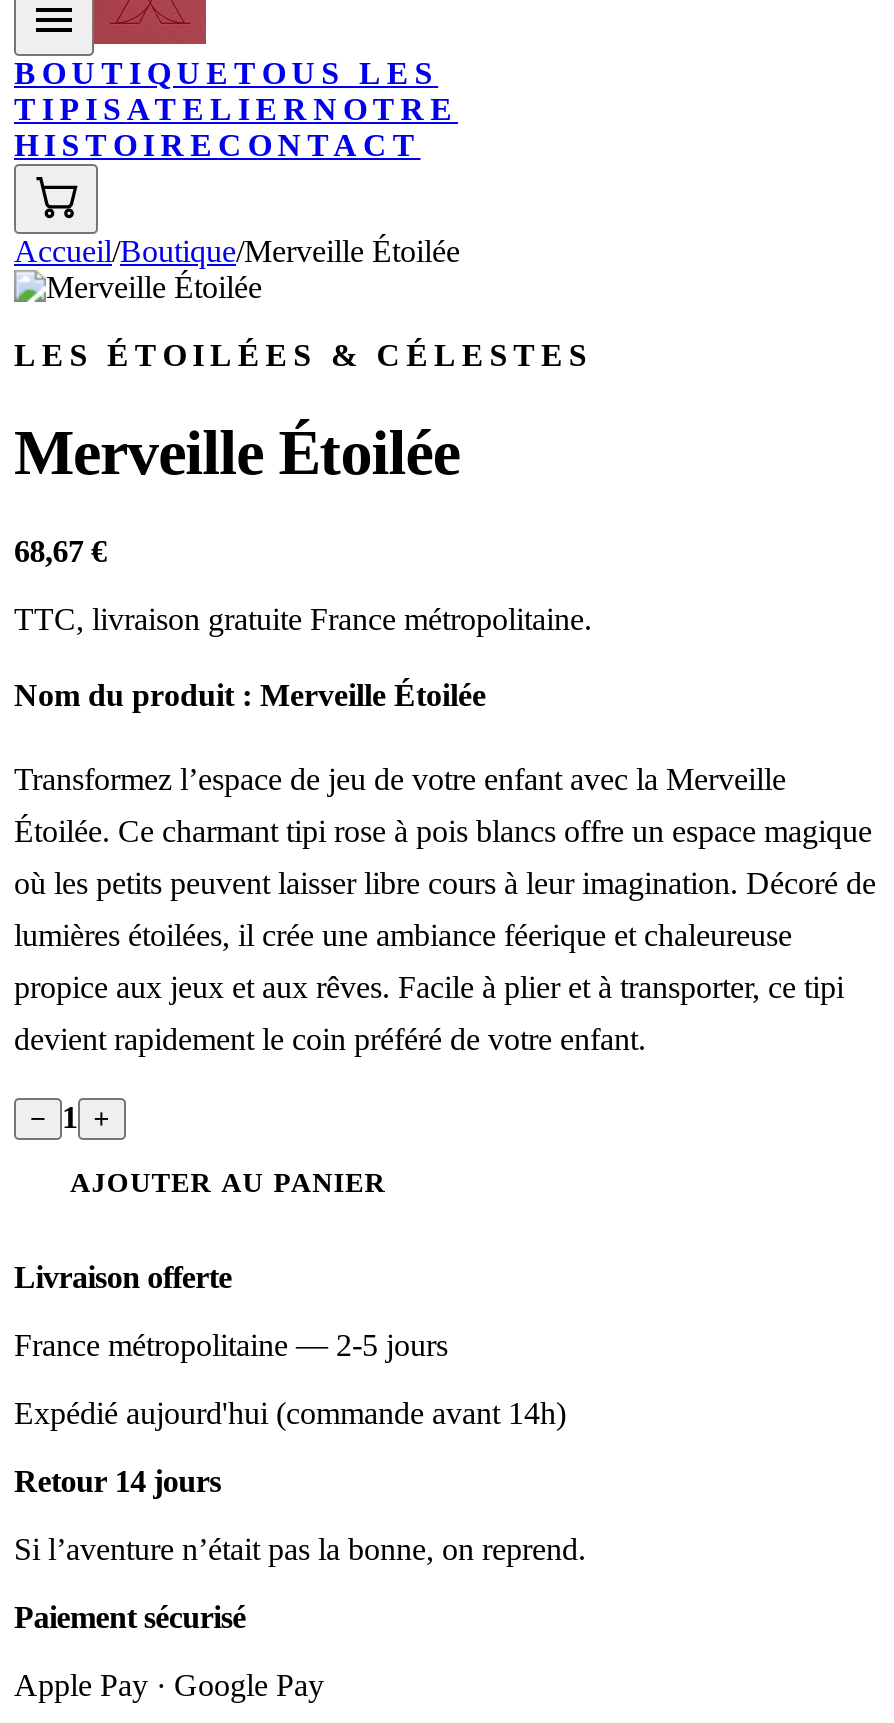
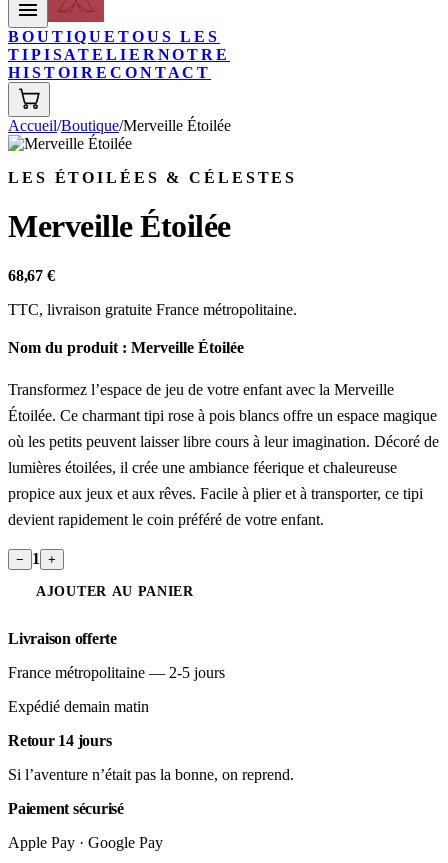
[14,1396,566,1430] Expédié aujourd'hui (commande avant 14h) -> [8,698,149,715] Expédié demain matin

